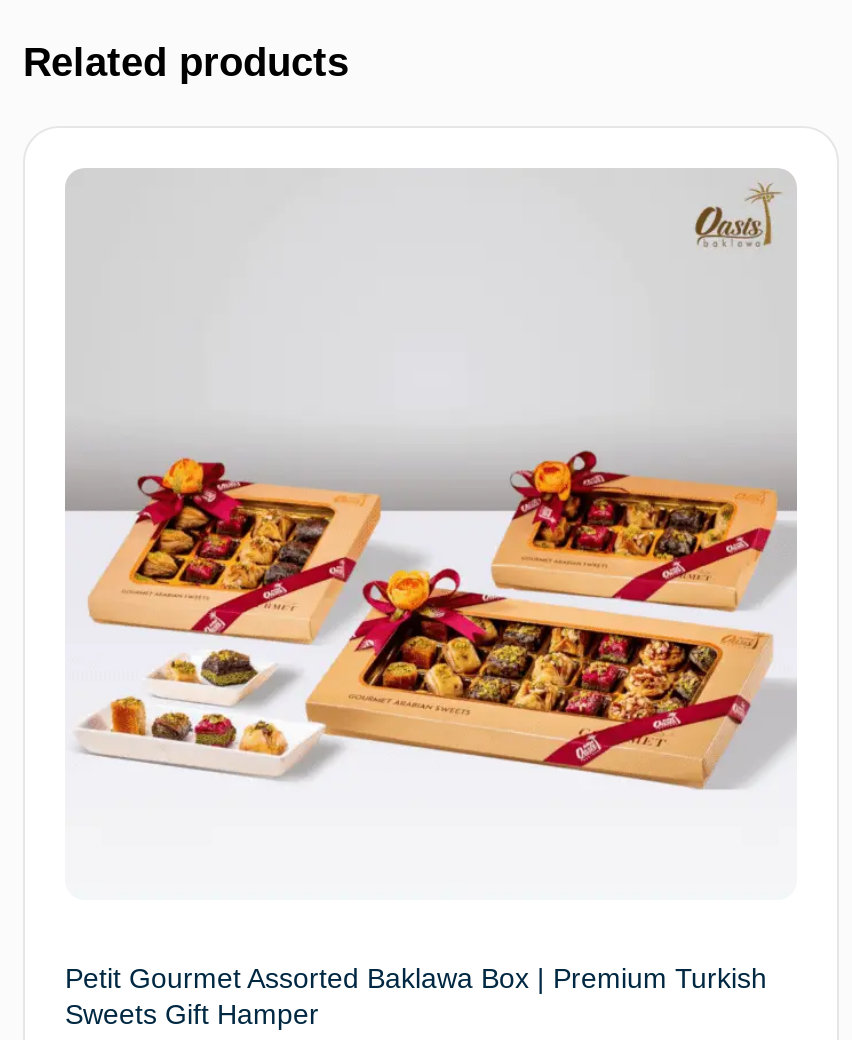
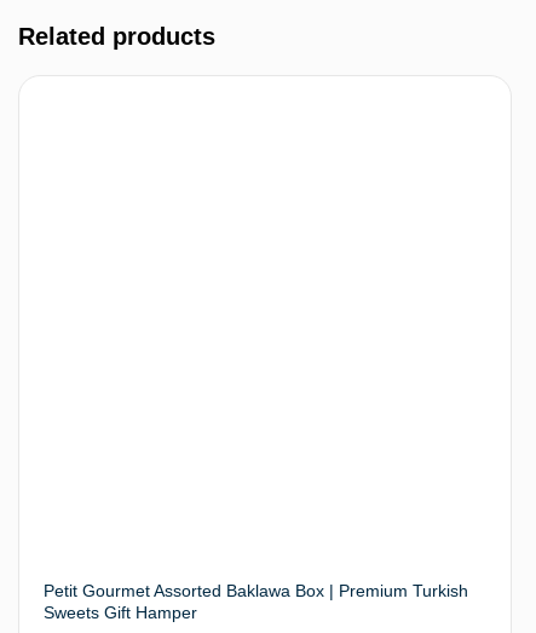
[63,169,799,791] [image] -> none

